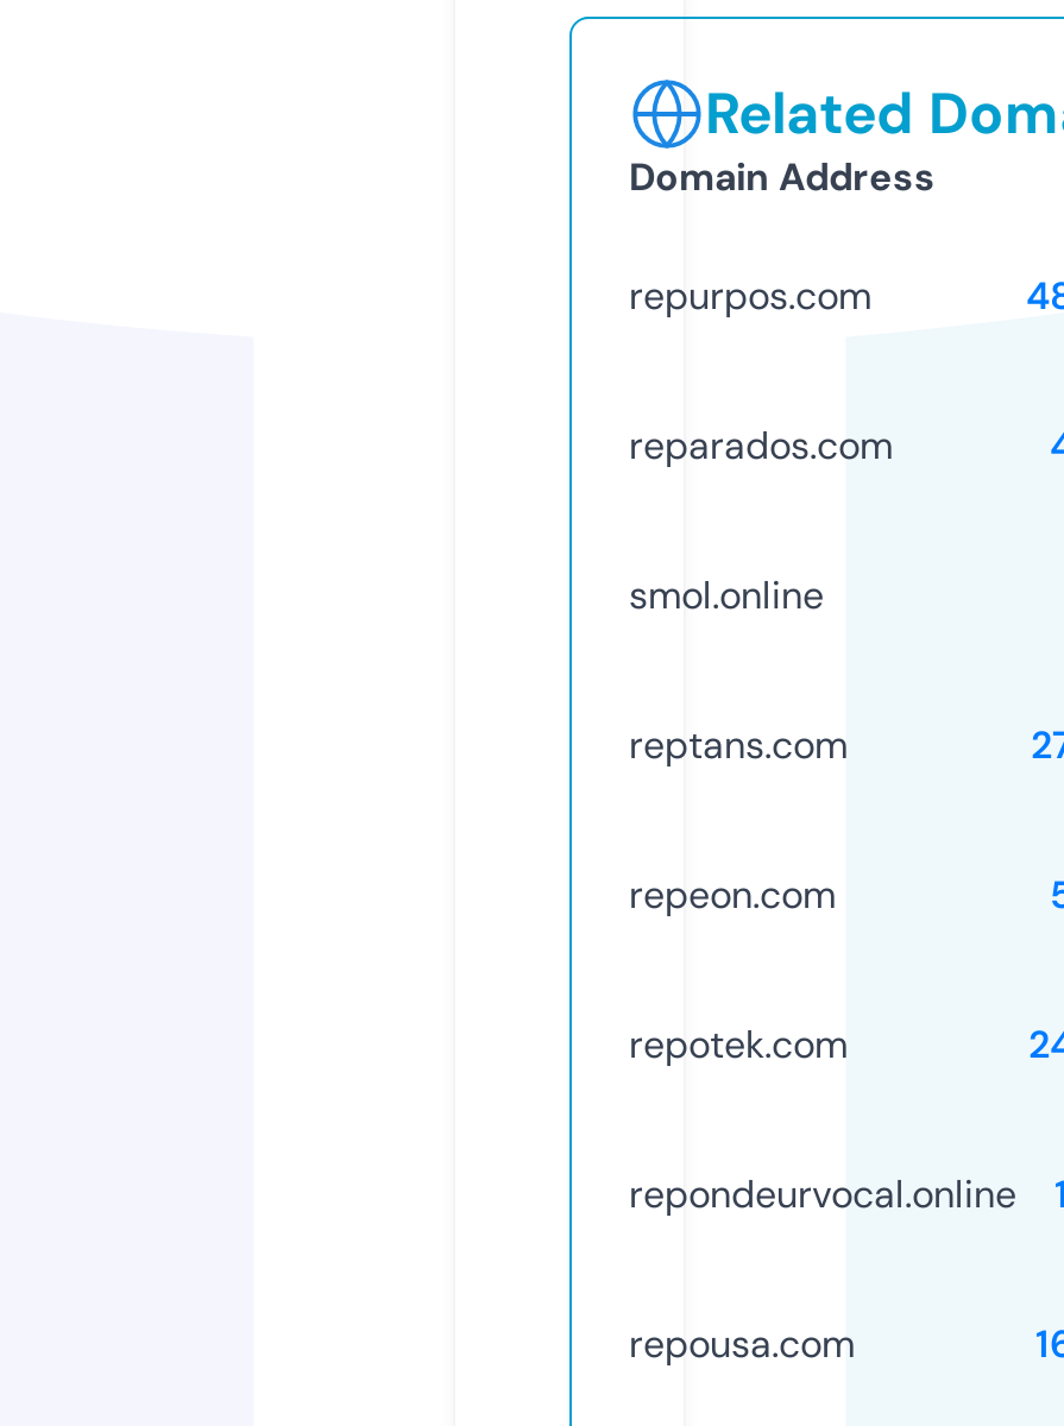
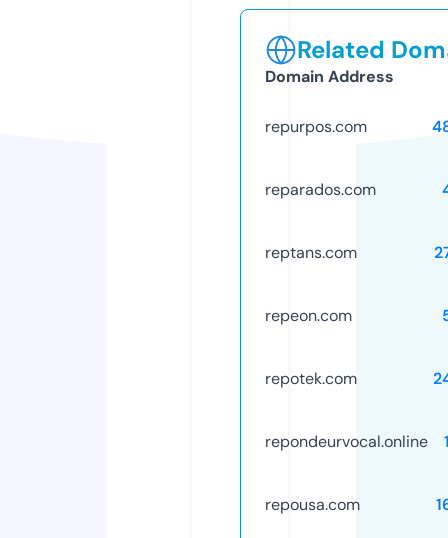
[629,570,824,620] smol.online -> none

